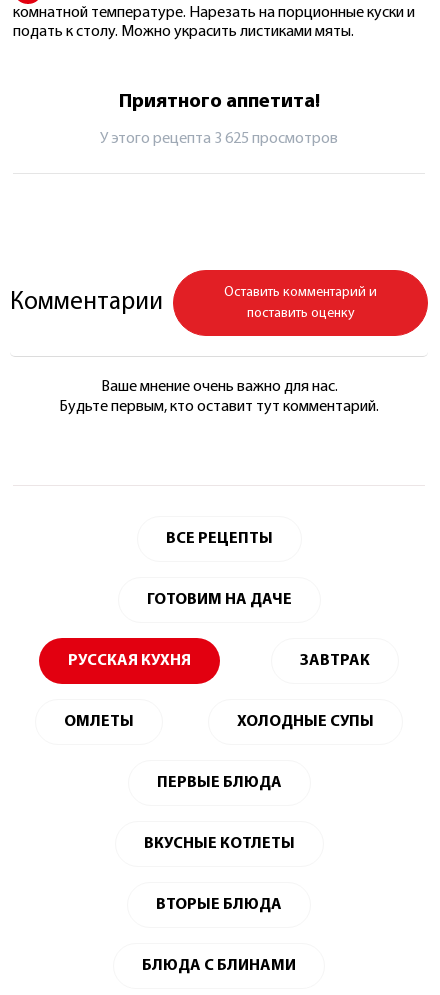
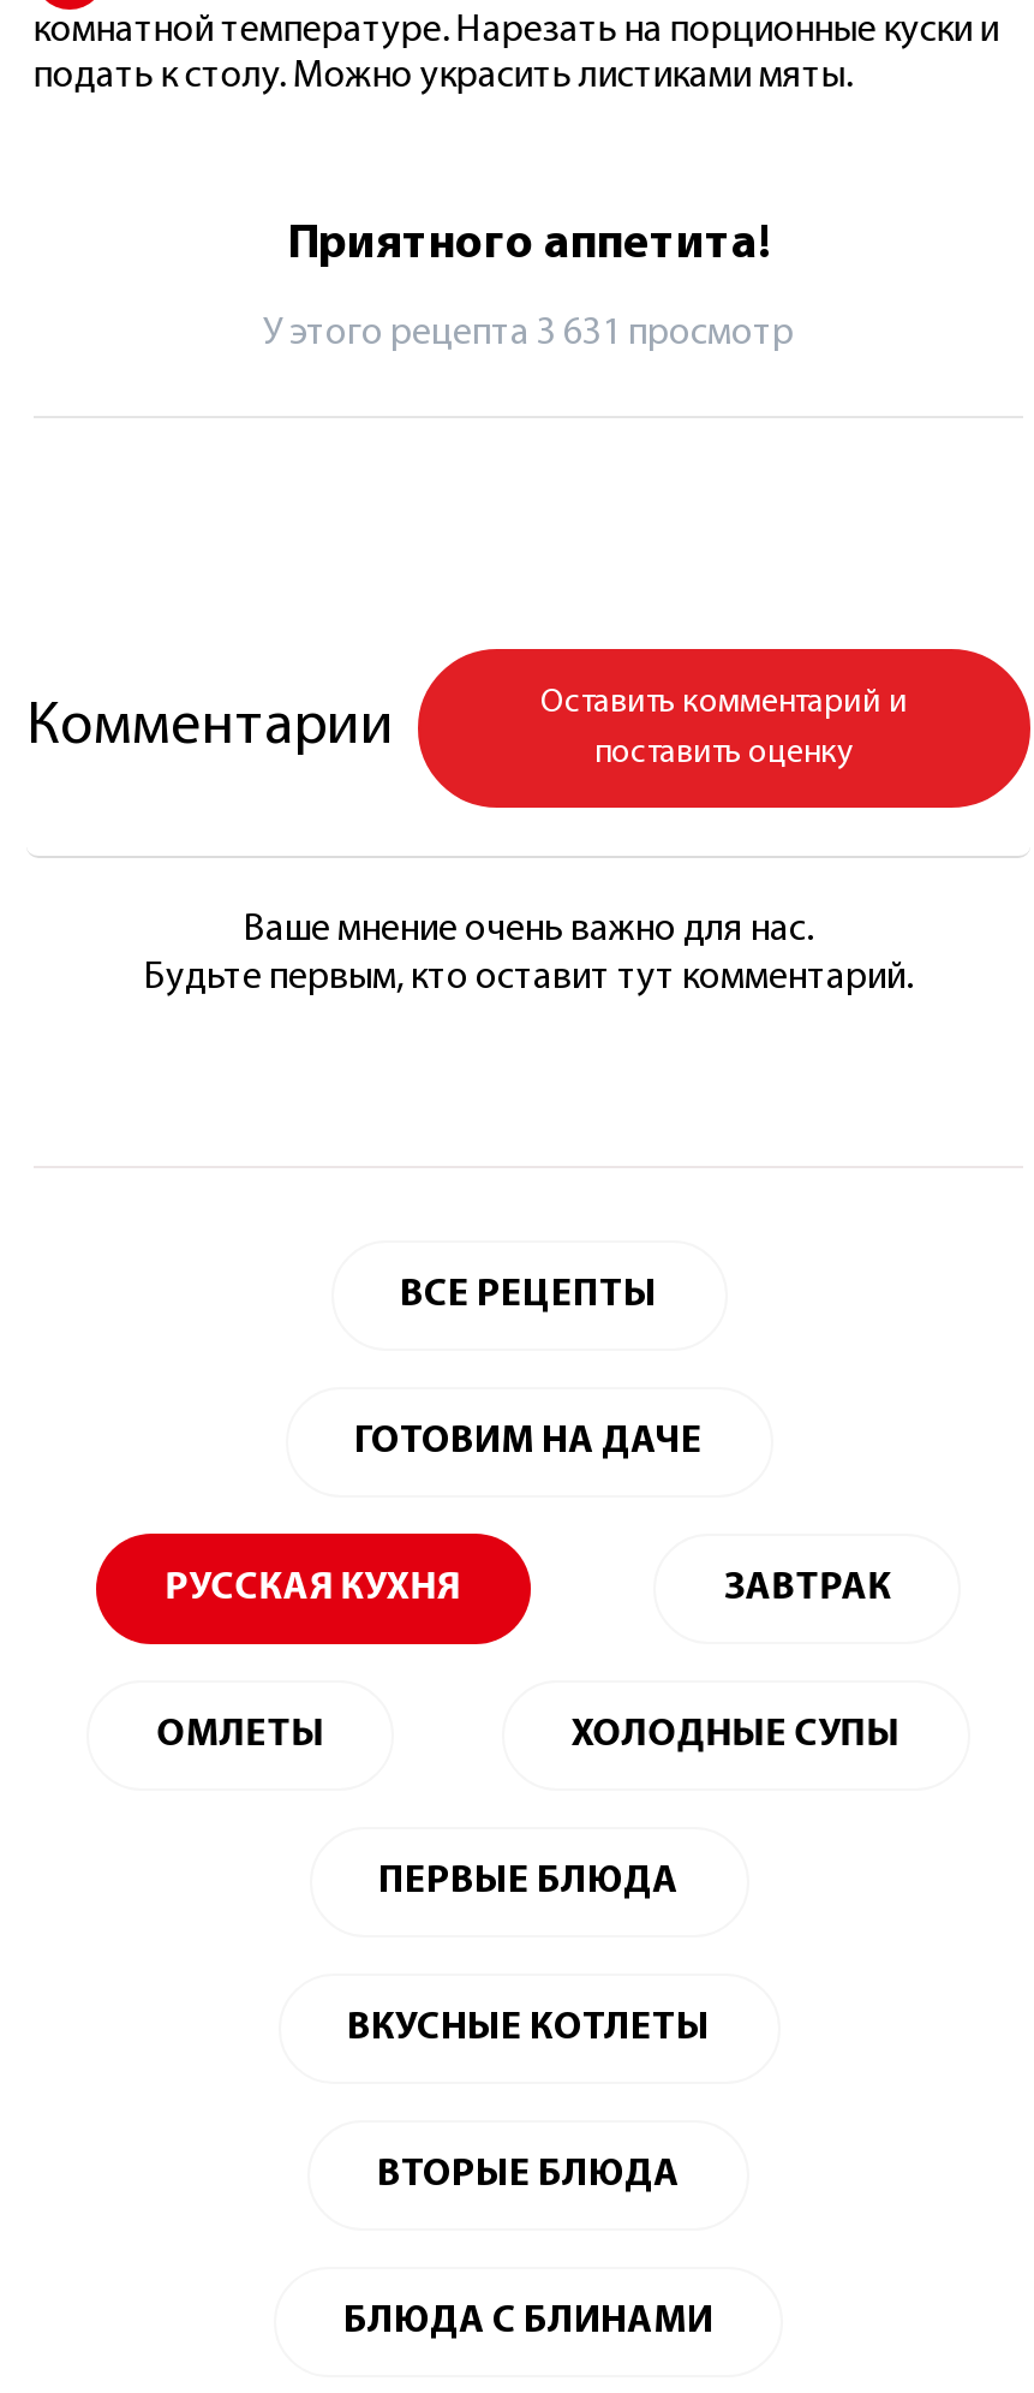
[100,130,338,146] У этого рецепта 3 625 просмотров -> [263,314,794,352] У этого рецепта 3 631 просмотр

